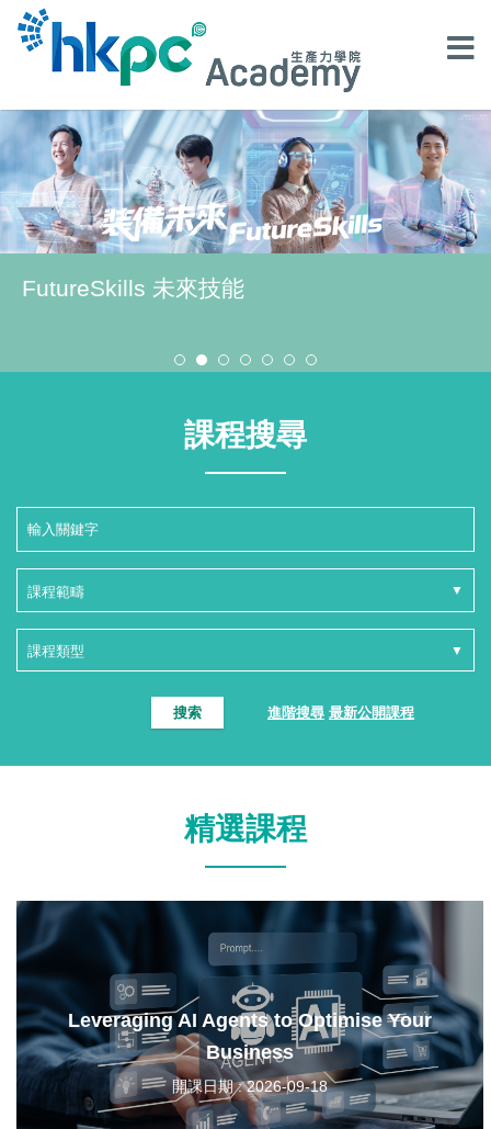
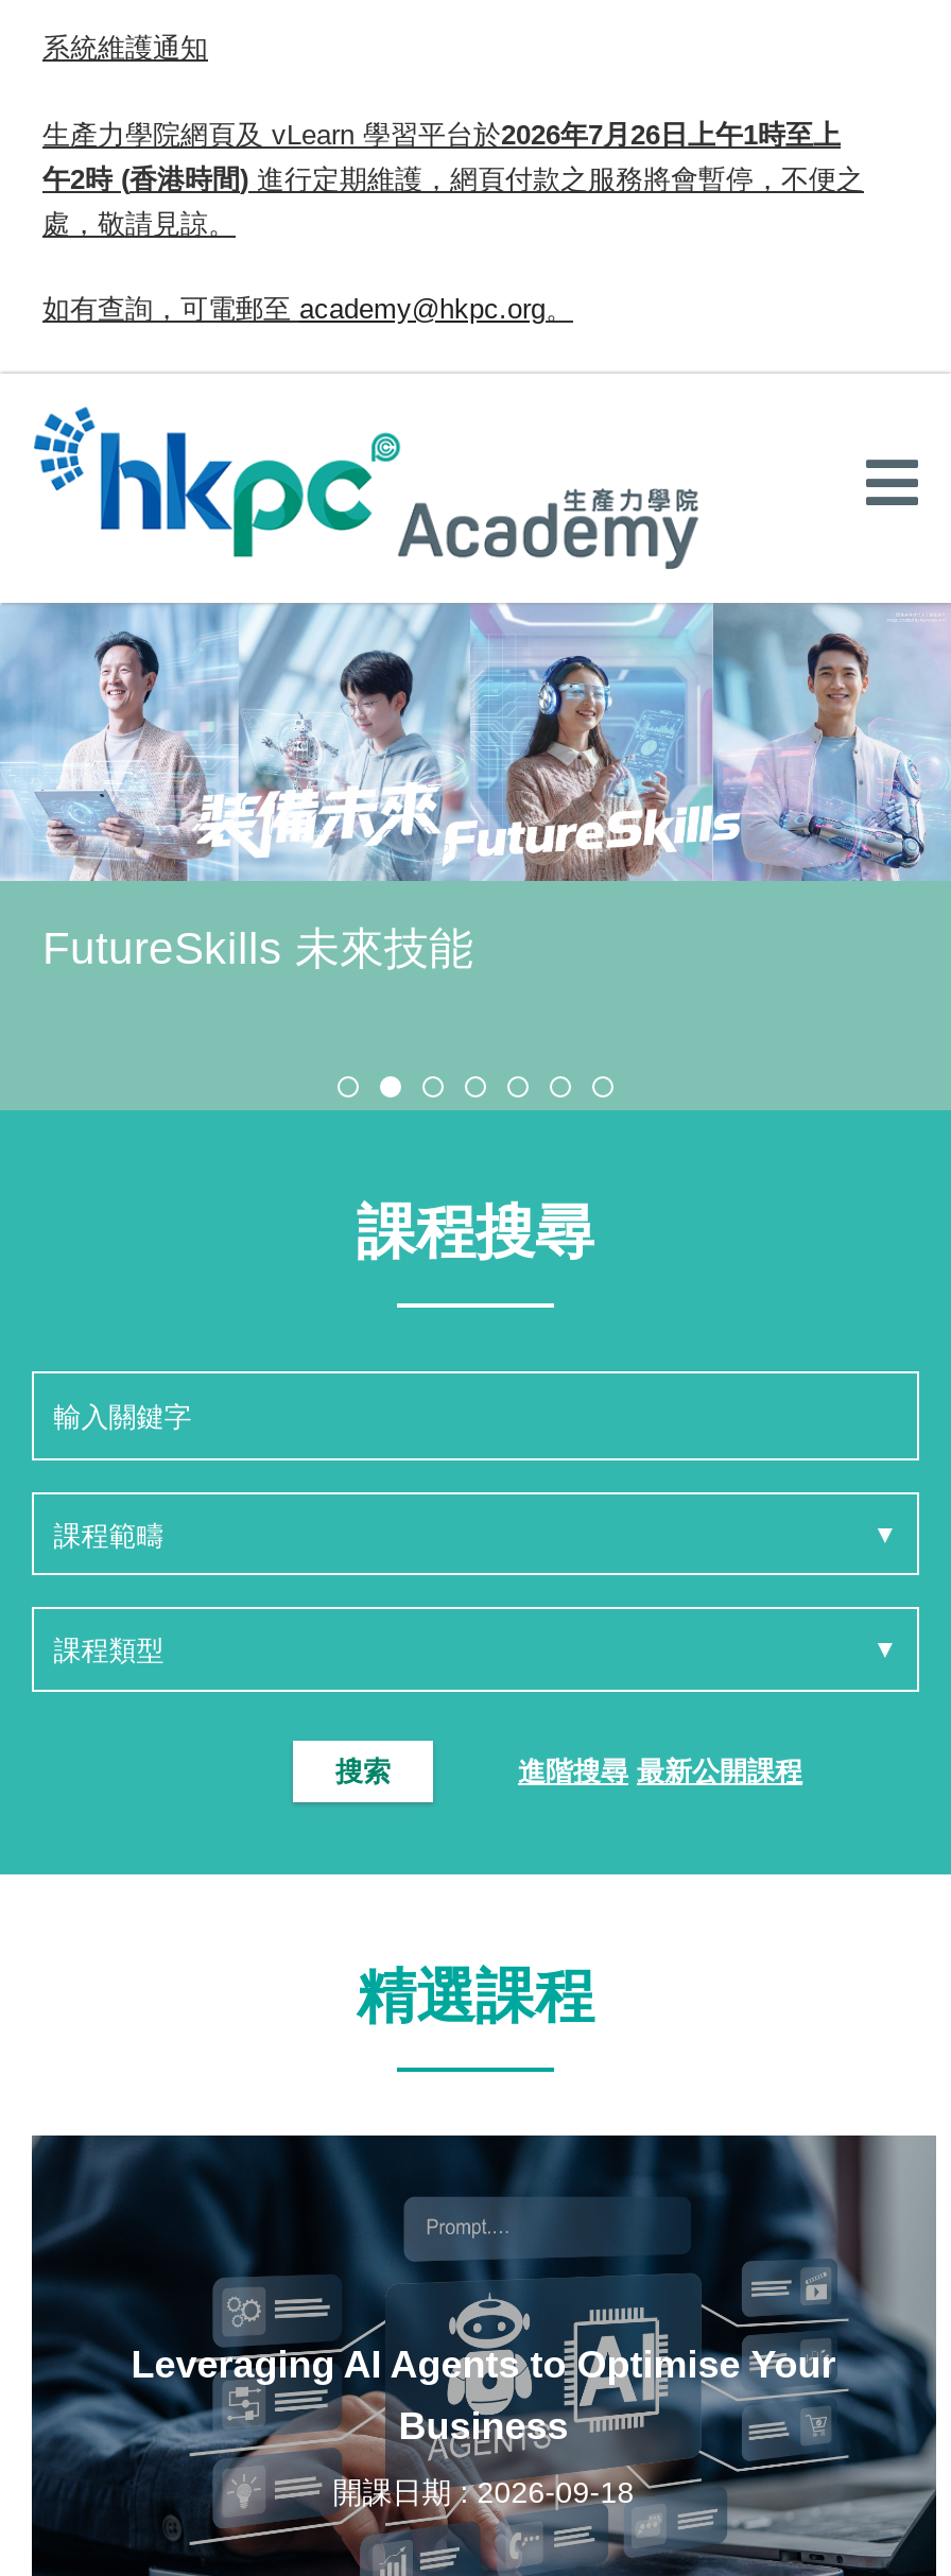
none -> [42,32,864,326] 系統維護通知 | 生產力學院網頁及vLearn學習平台於2026年7月26日上午1時至上 | 午2時(香港時間)進行定期維護，網頁付款之服務將會暫停，不便之 | 處，敬請見諒。 | 如有查詢，可電郵至academy@hkpc.org。

